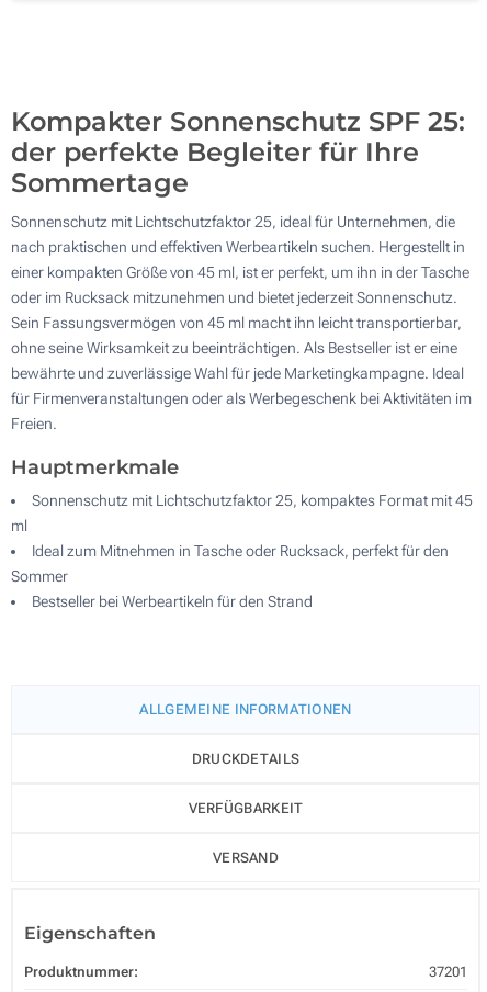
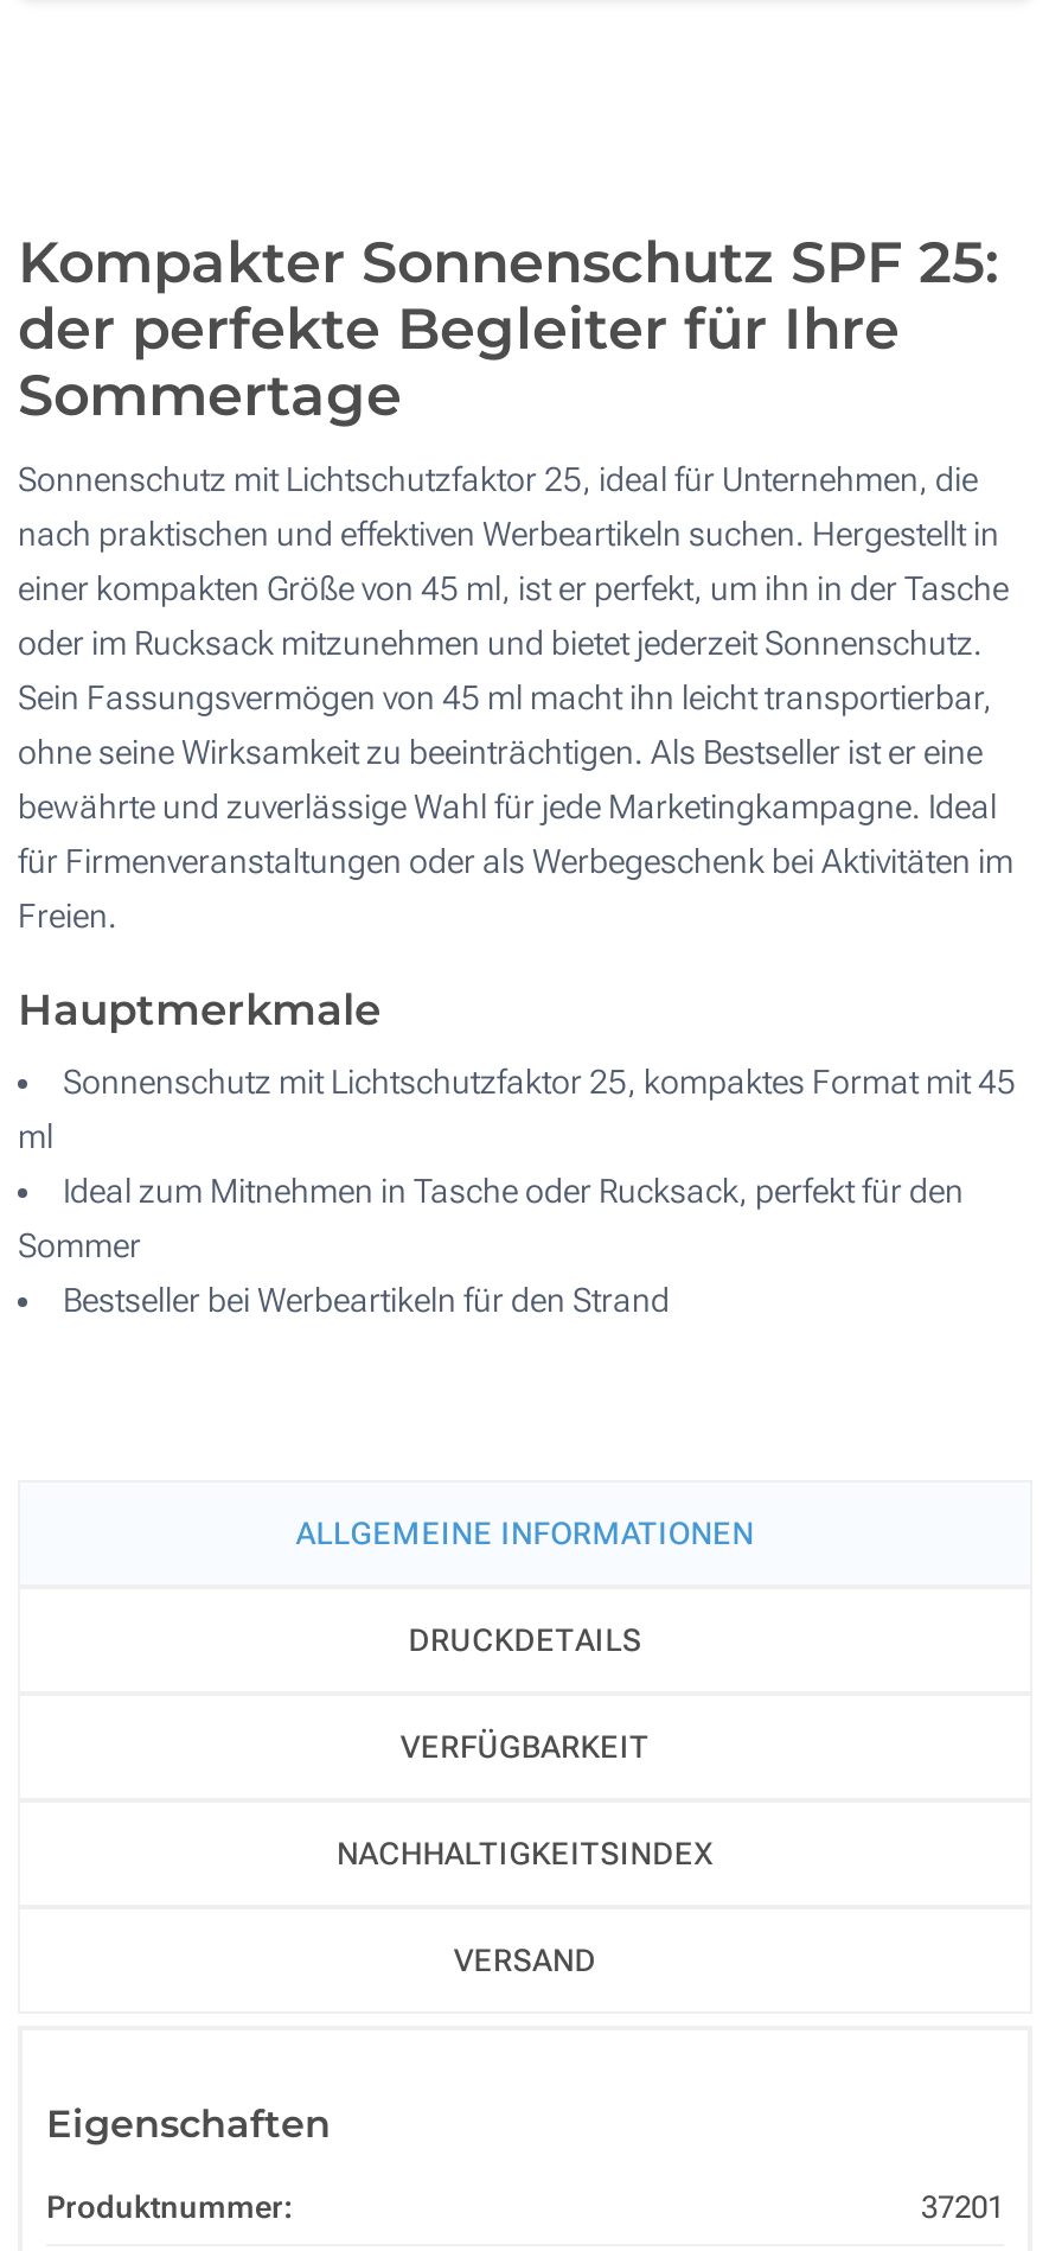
none -> [337,1835,714,1871] NACHHALTIGKEITSINDEX

